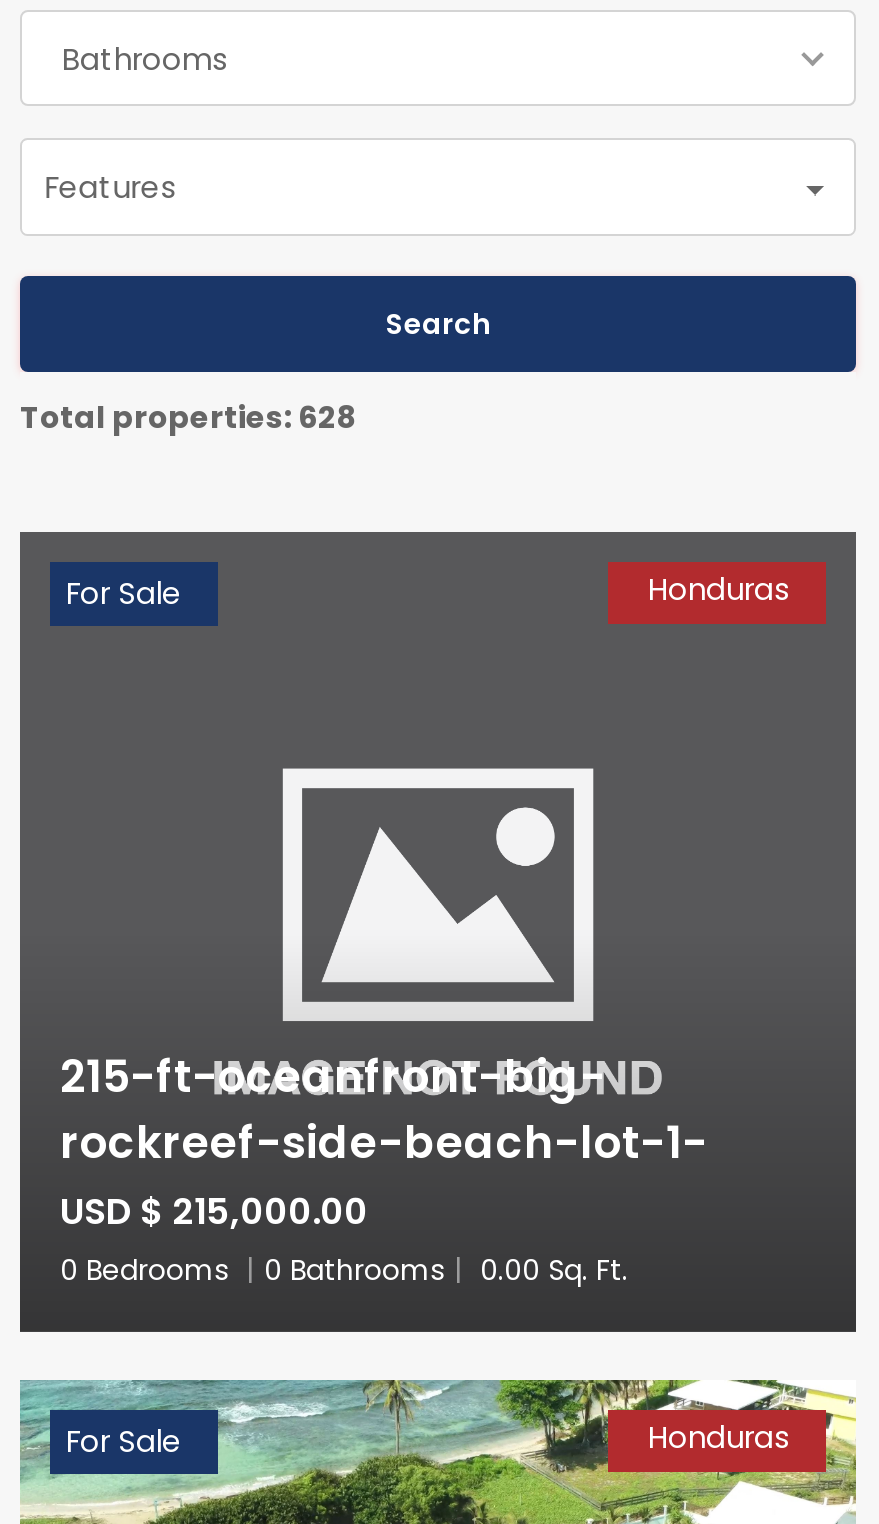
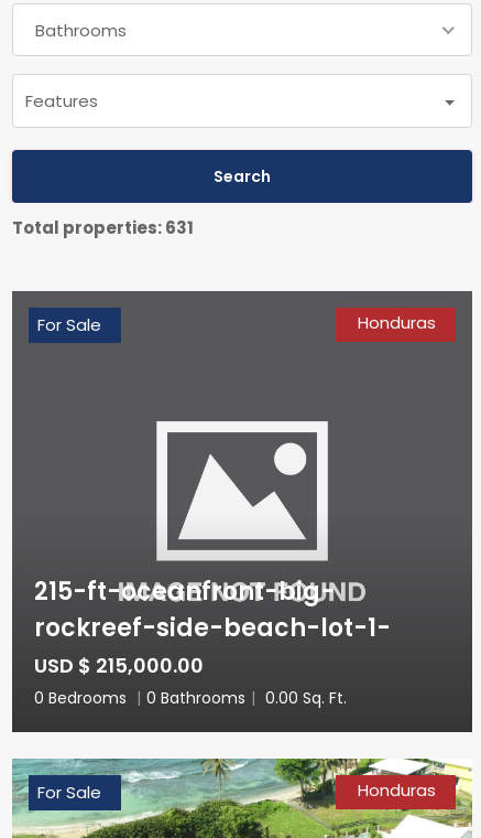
[20,396,356,438] Total properties: 628 -> [12,216,194,239] Total properties: 631

